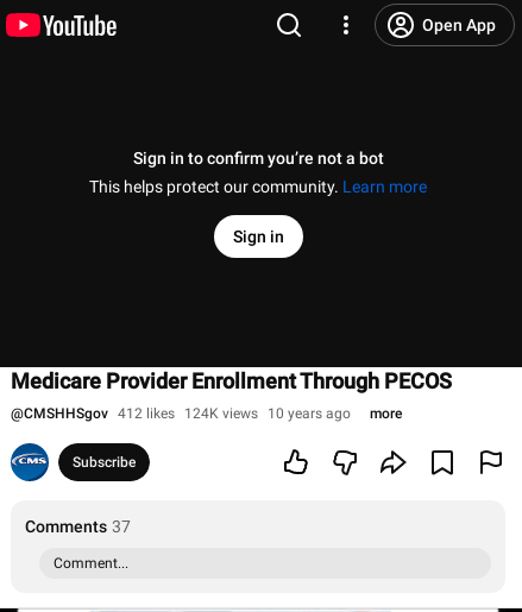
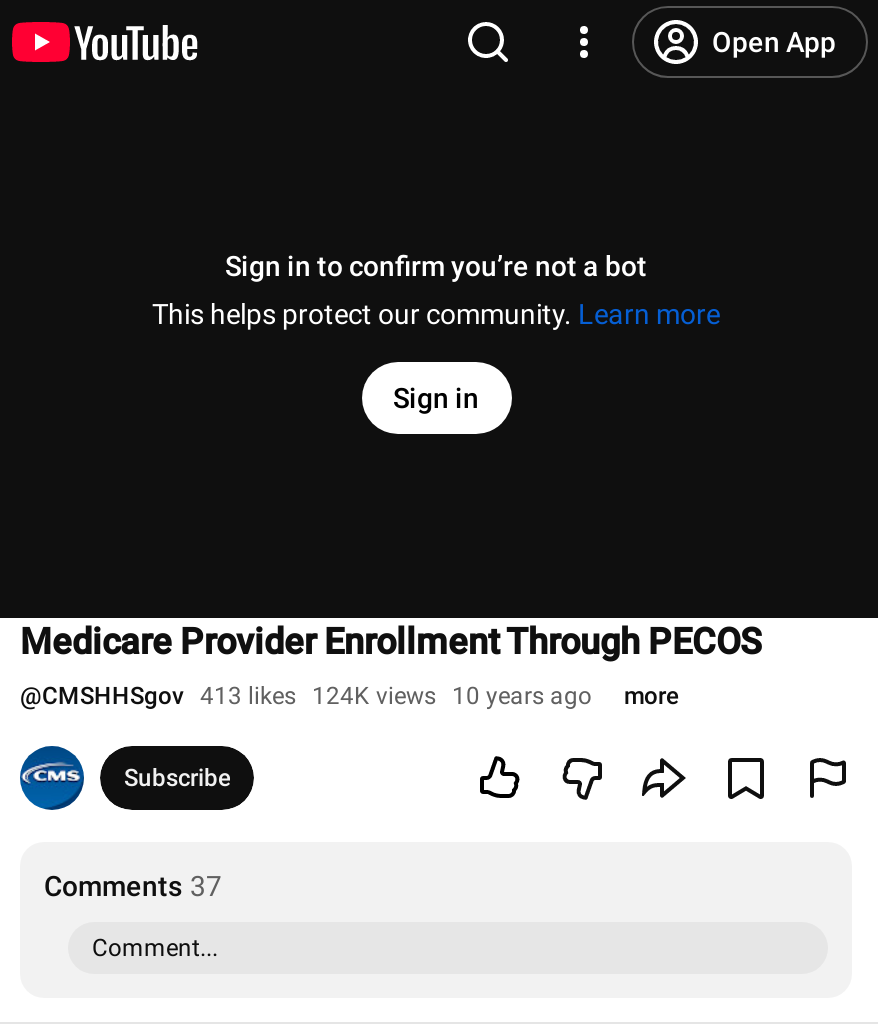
[11,405,351,422] @CMSHHSgov 412 likes 124K views 10 years ago -> [20,682,592,710] @CMSHHSgov 413 likes 124K views 10 years ago

